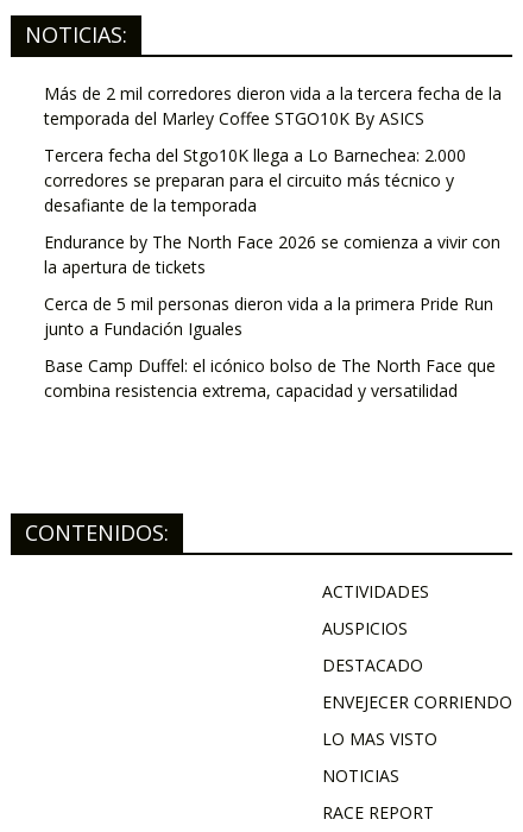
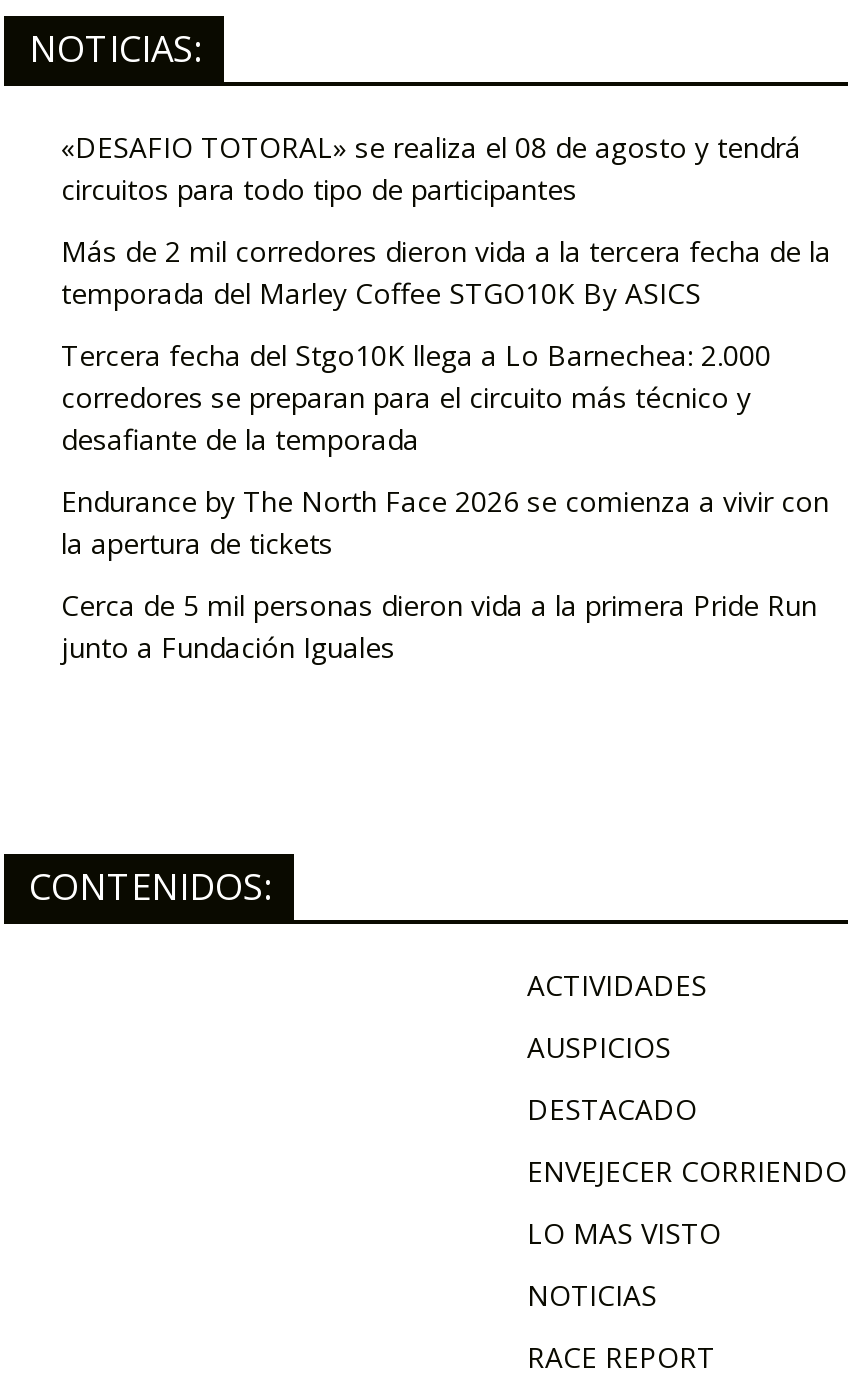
none -> [61,128,801,208] «DESAFIO TOTORAL» se realiza el 08 de agosto y tendrá | circuitos para todo tipo de participantes
moved [44,82,502,340] -> [61,232,831,666]: Más de 2 mil corredores dieron vida a la tercera fecha de la | temporada del Marley Coffee STGO10K By ASICS | Tercera fecha del Stgo10K llega a Lo Barnechea: 2.000 | ... | Cerca de 5 mil personas dieron vida a la primera Pride Run | junto a Fundación Iguales
[44,354,496,402] Base Camp Duffel: el icónico bolso de The North Face que | combina resistencia extrema, capacidad y versatilidad -> none

